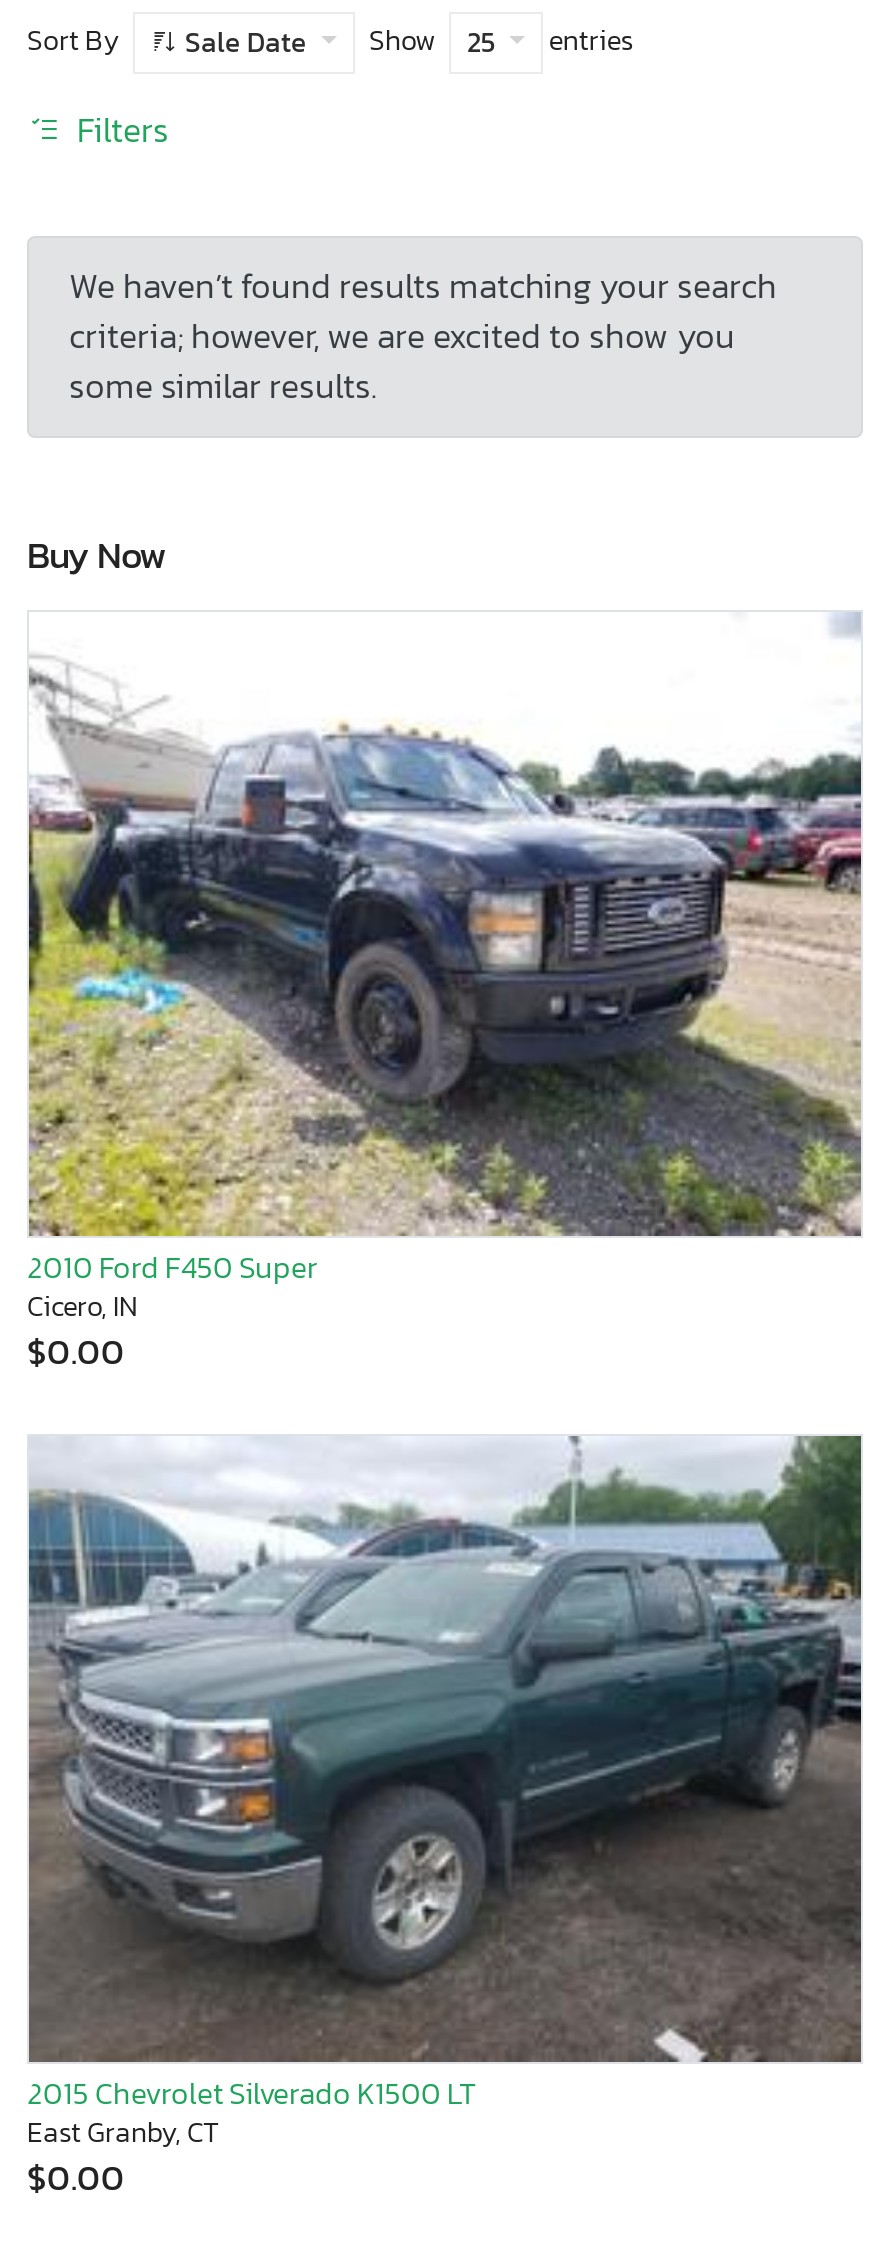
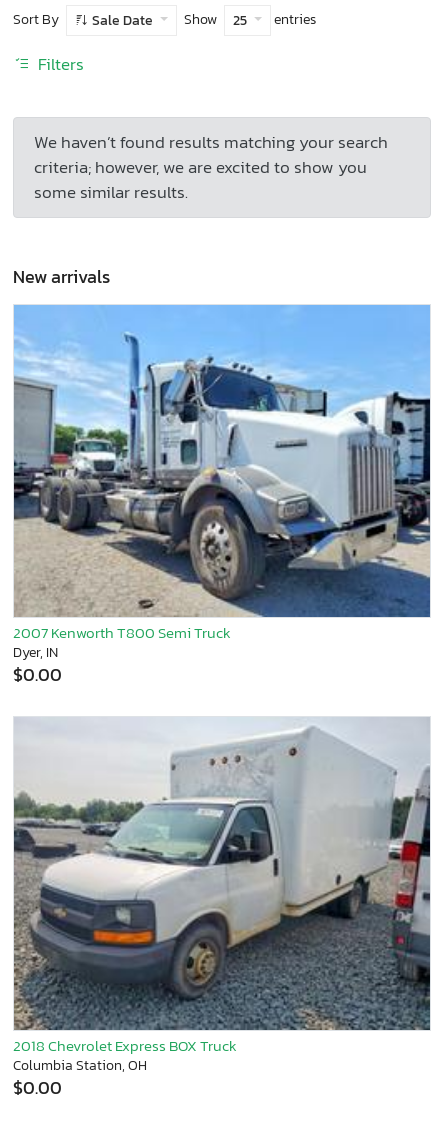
[27,527,165,581] Buy Now -> [13,262,110,289] New arrivals
[27,612,863,1329] [image] | 2010 Ford F450 Super | Cicero, IN -> [13,304,431,663] [image] | 2007 Kenworth T800 Semi Truck | Dyer, IN
[27,1434,863,2154] [image] | 2015 Chevrolet Silverado K1500 LT | East Granby, CT -> [13,717,431,1076] [image] | 2018 Chevrolet Express BOX Truck | Columbia Station, OH

